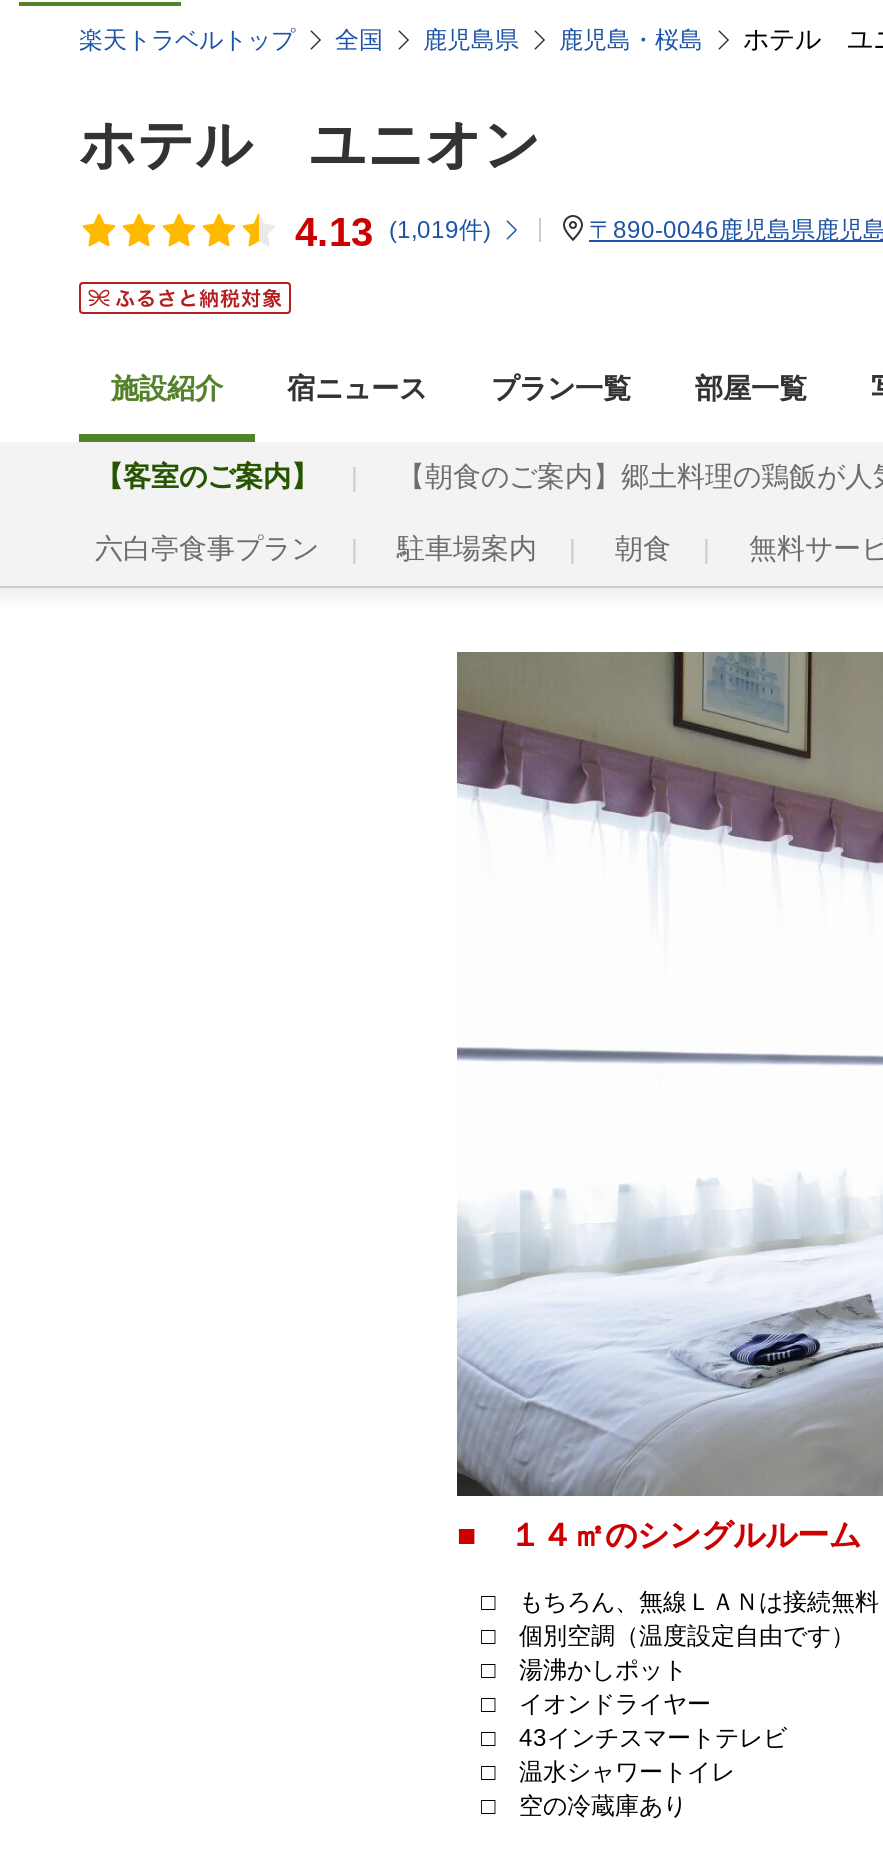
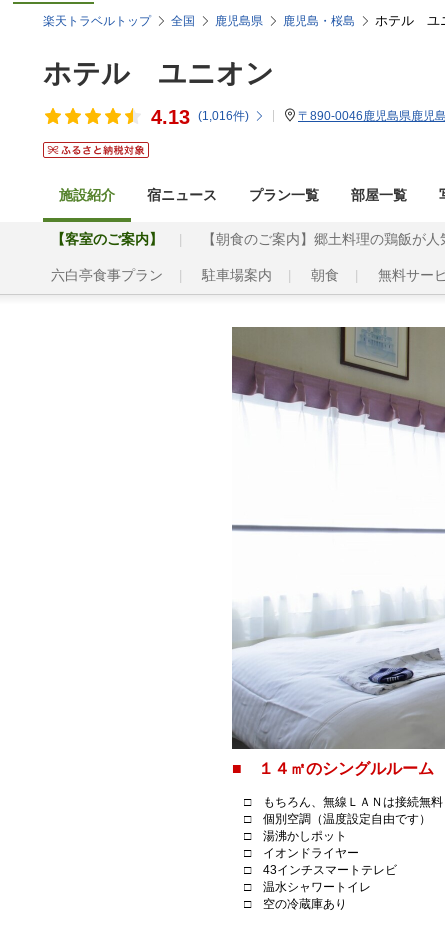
[295,210,491,254] 4.13 (1,019件) -> [151,106,249,128] 4.13 (1,016件)

